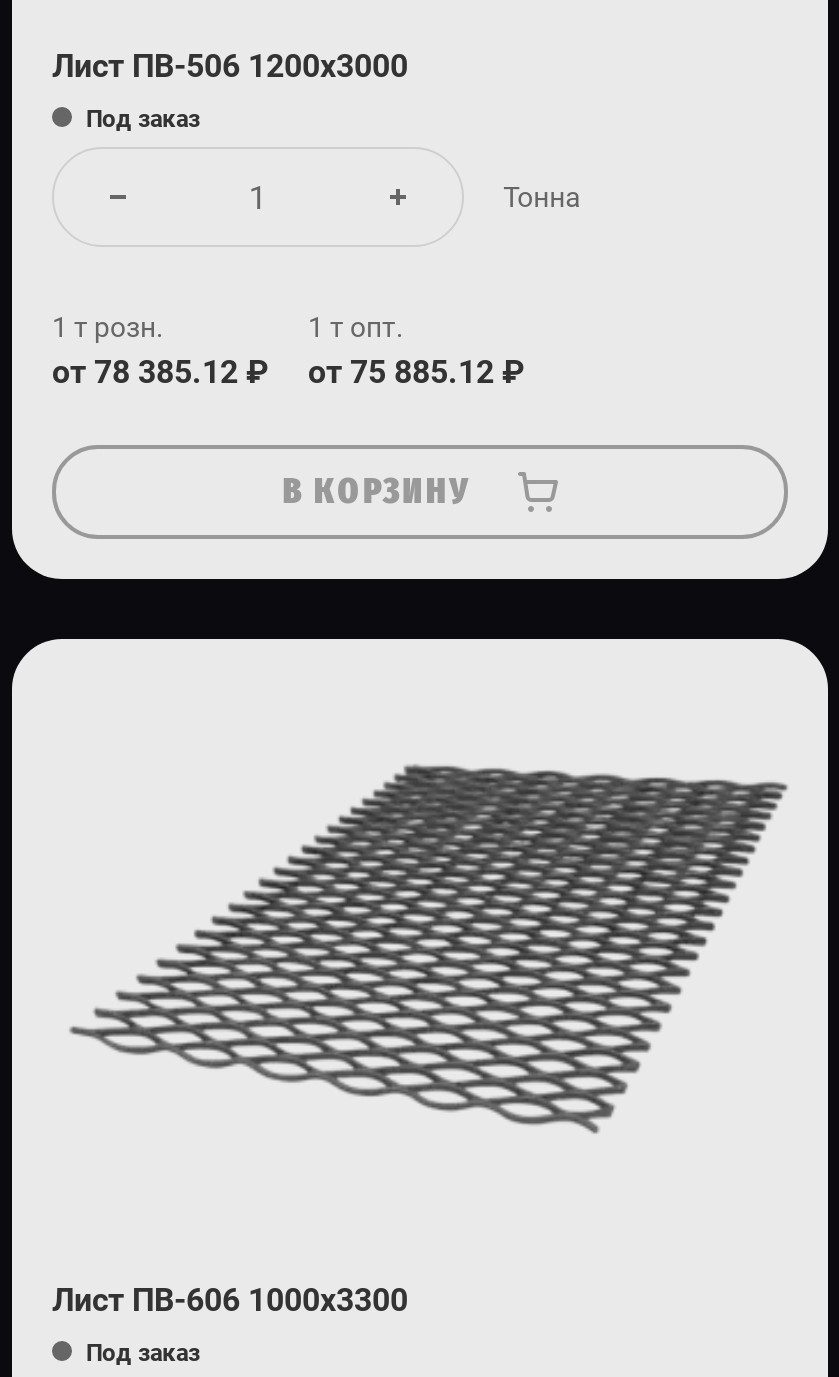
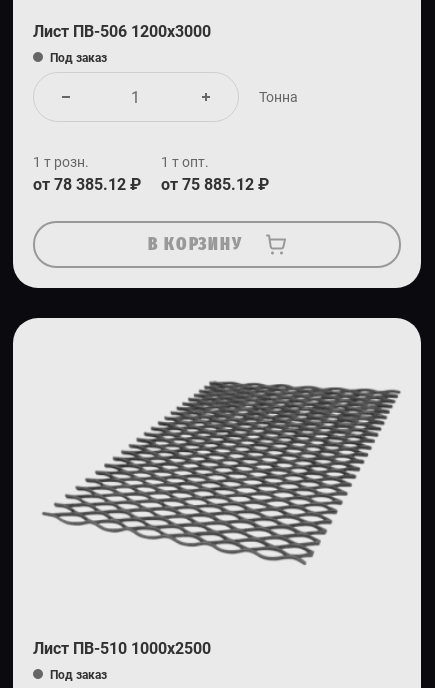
[52,1281,408,1319] Лист ПВ-606 1000х3300 -> [33,639,211,658] Лист ПВ-510 1000х2500

